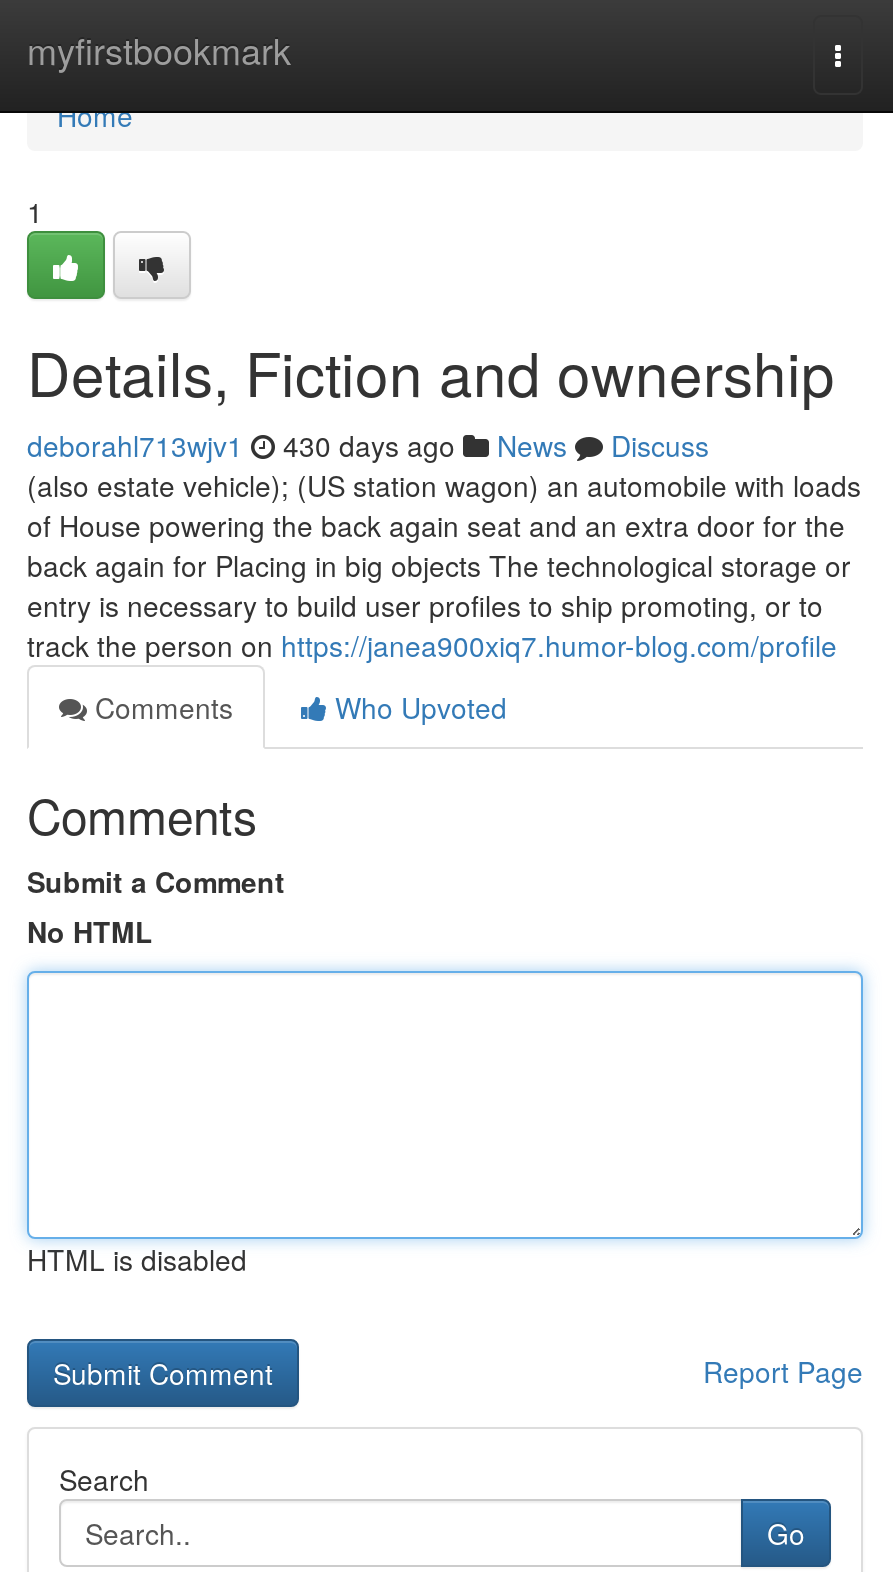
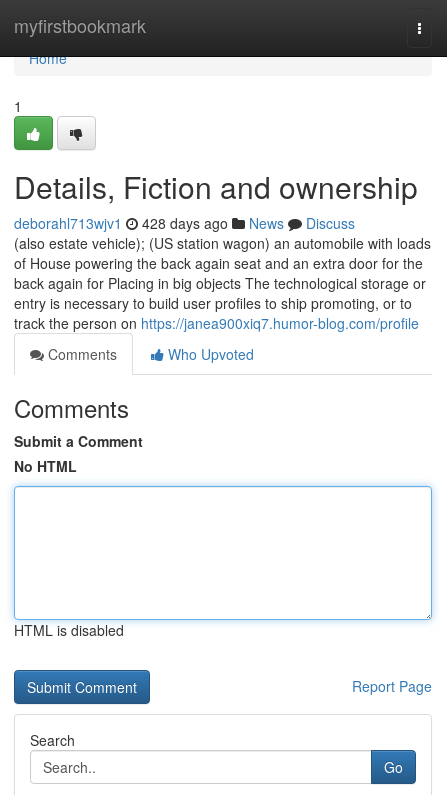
[27,425,709,465] deborahl713wjv1 430 days ago News Discuss -> [14,213,355,233] deborahl713wjv1 428 days ago News Discuss

